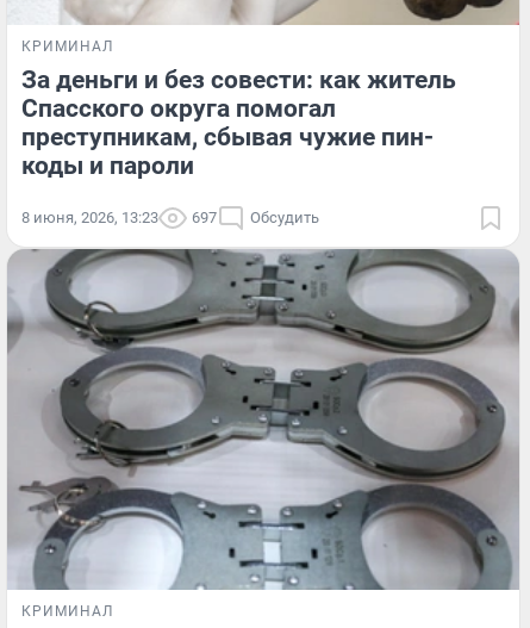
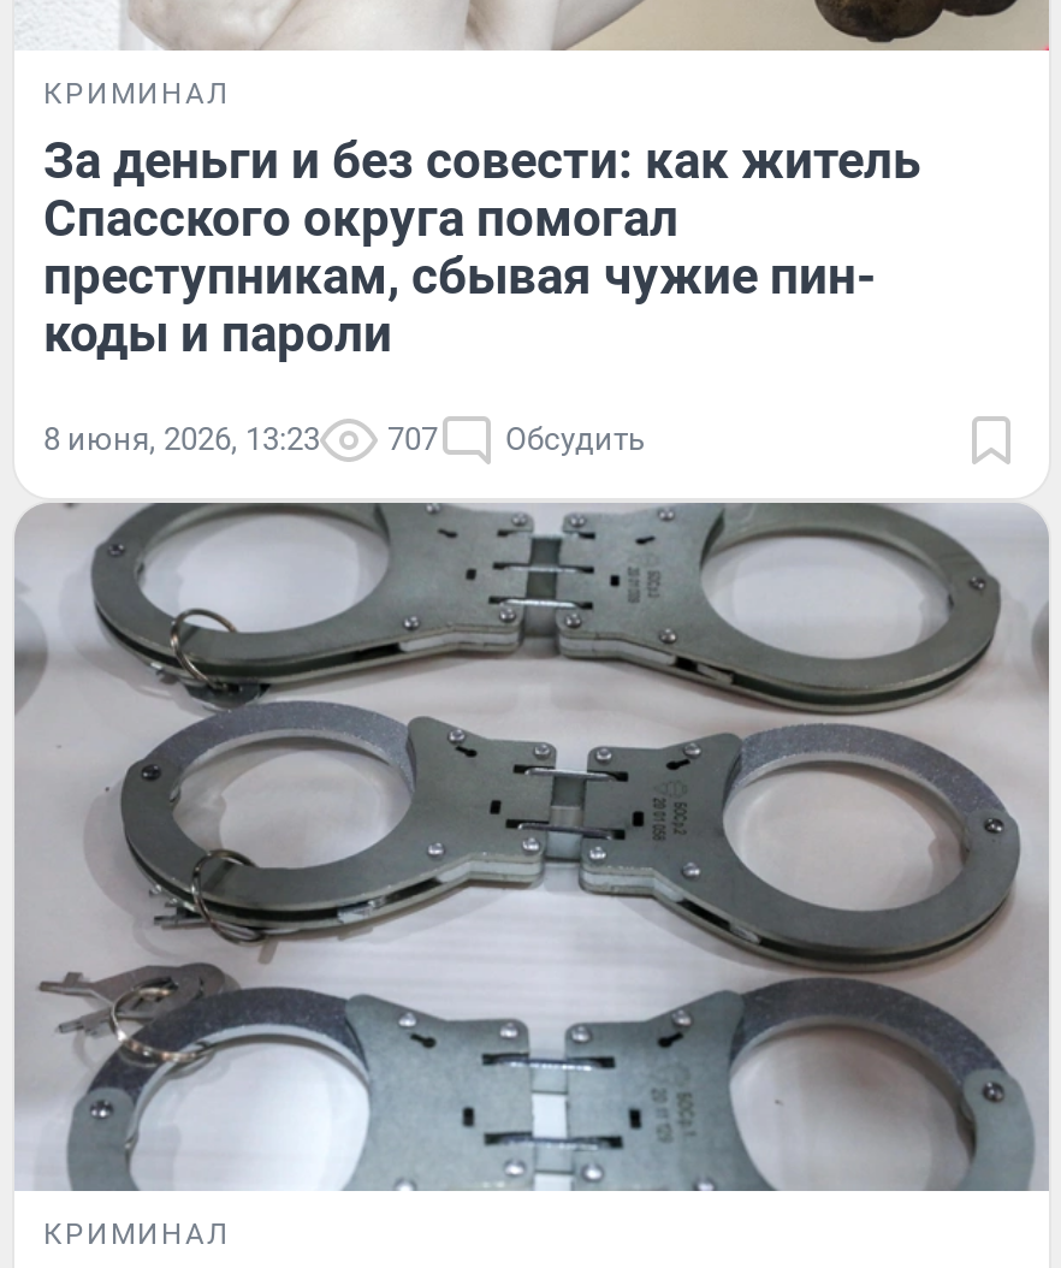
[21,208,319,226] 8 июня, 2026, 13:23 697 Обсудить -> [43,420,645,456] 8 июня, 2026, 13:23 707 Обсудить

